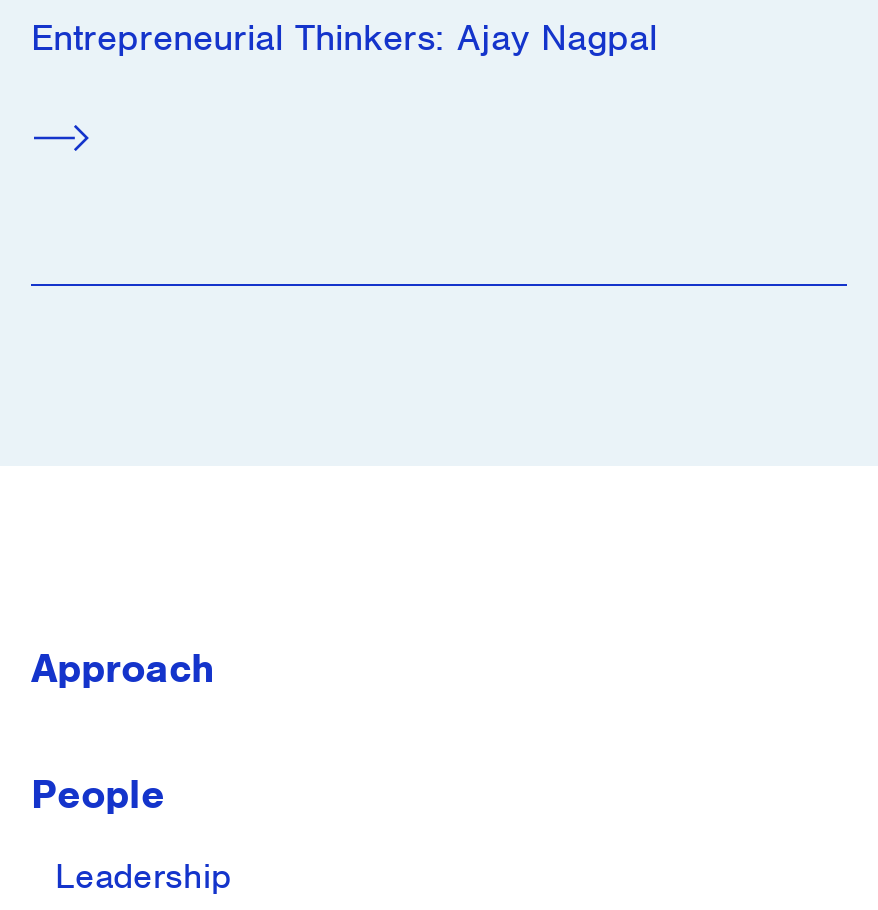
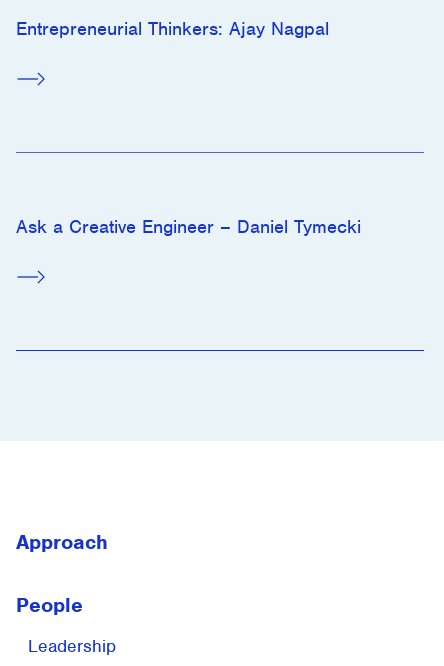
none -> [16,215,361,238] Ask a Creative Engineer – Daniel Tymecki

